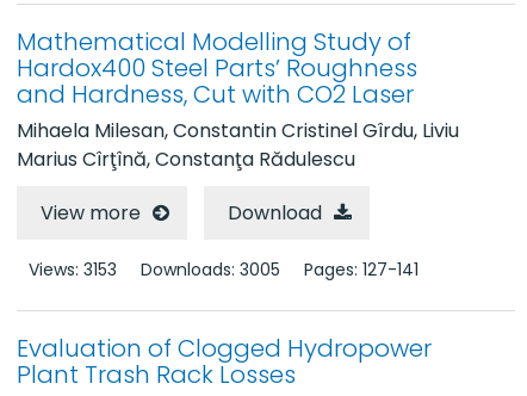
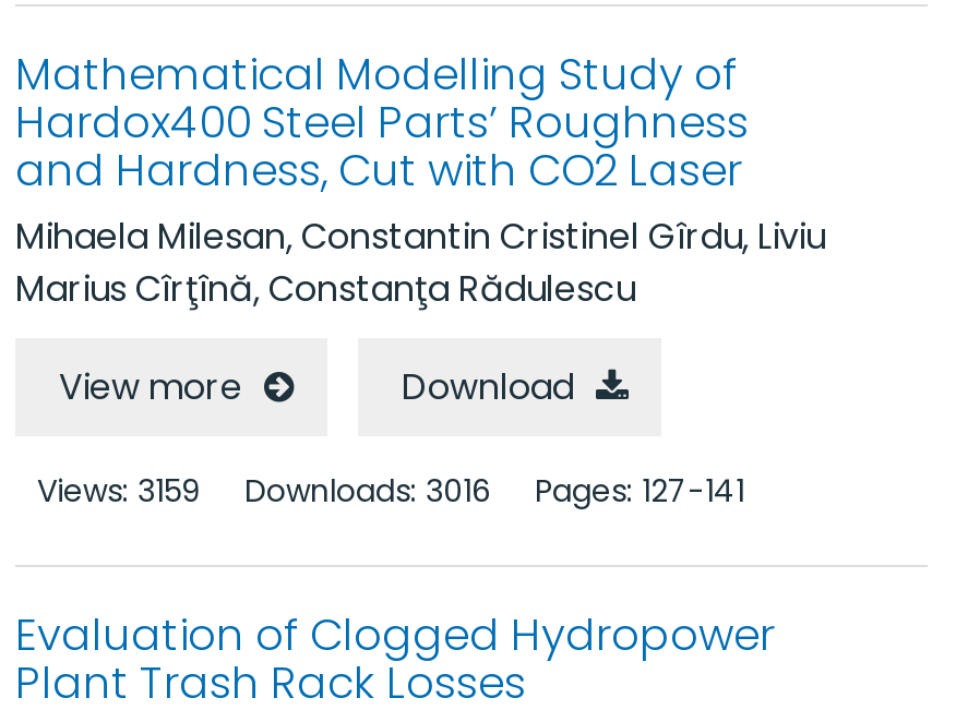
[29,258,117,281] Views: 3153 -> [37,469,201,513] Views: 3159
[141,258,280,281] Downloads: 3005 -> [244,469,491,513] Downloads: 3016

